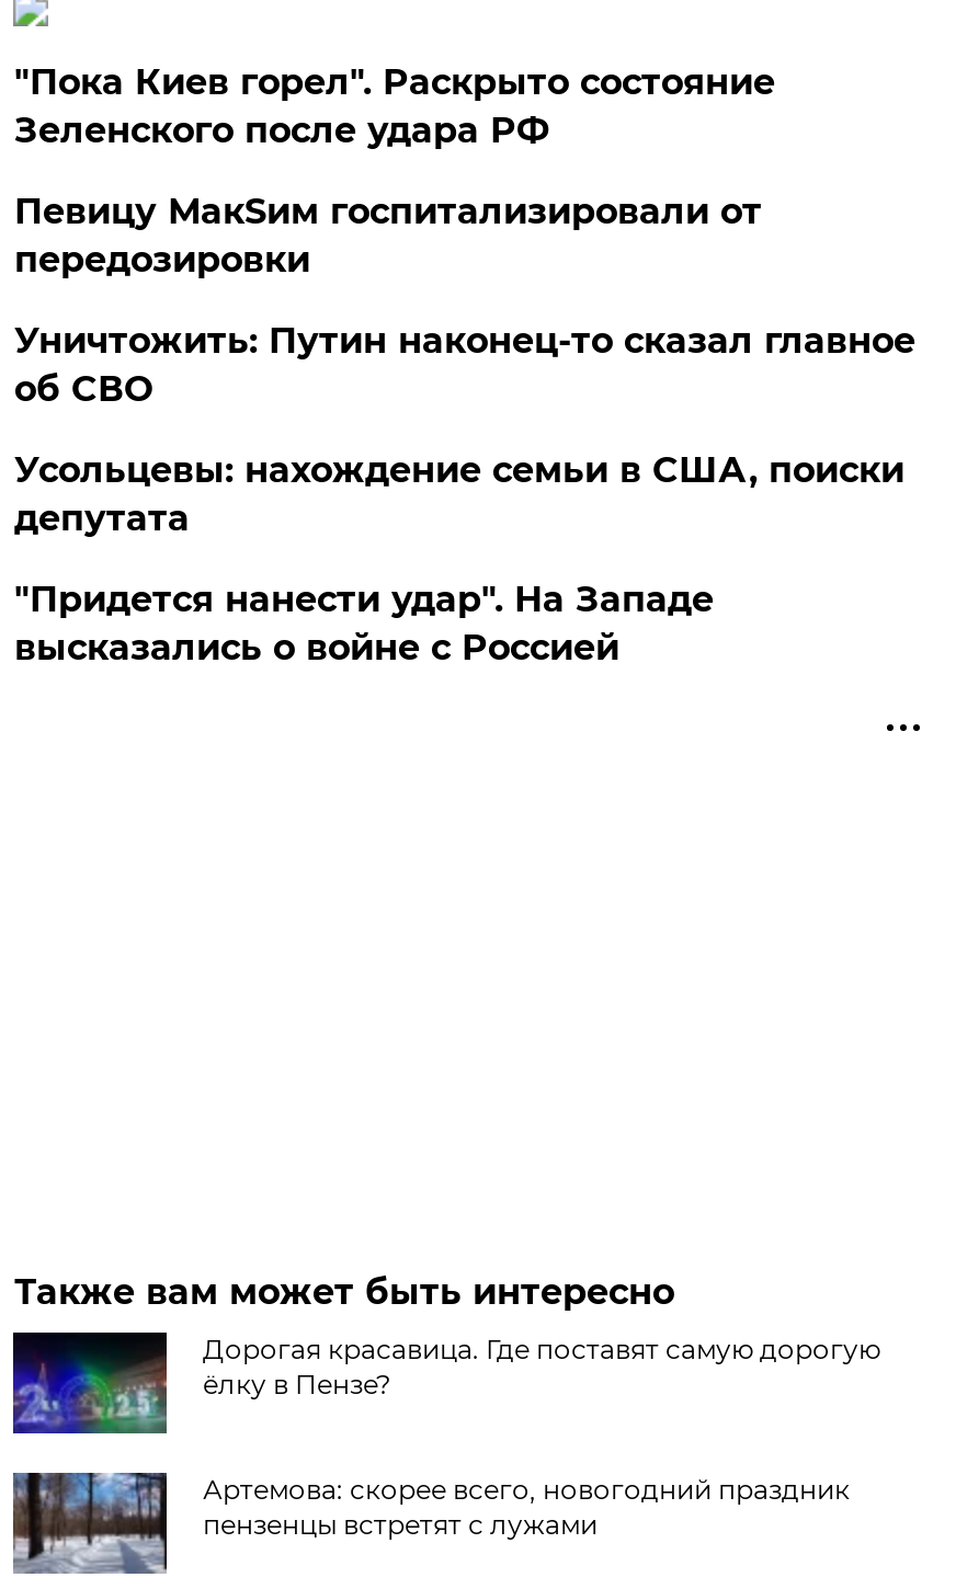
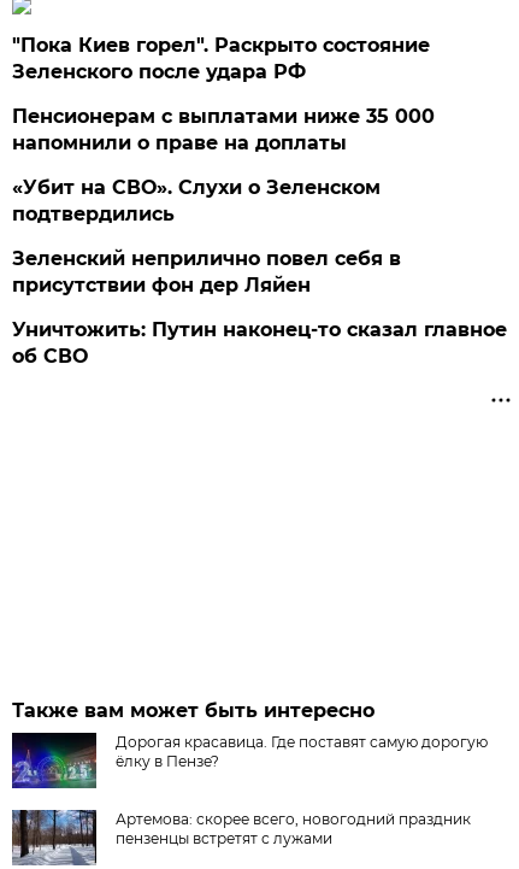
[14,191,762,281] Певицу МакSим госпитализировали от | передозировки -> [13,105,435,296] Пенсионерам с выплатами ниже 35 000 | напомнили о праве на доплаты | «Убит на СВО». Слухи о Зеленском | подтвердились | Зеленский неприлично повел cебя в | присутствии фон дер Ляйен
moved [14,320,915,410] -> [13,318,507,368]: Уничтожить: Путин наконец-то сказал главное | об СВО
[14,449,904,668] Усольцевы: нахождение семьи в США, поиски | депутата | "Придется нанести удар". На Западе | высказались о войне с Россией -> none

